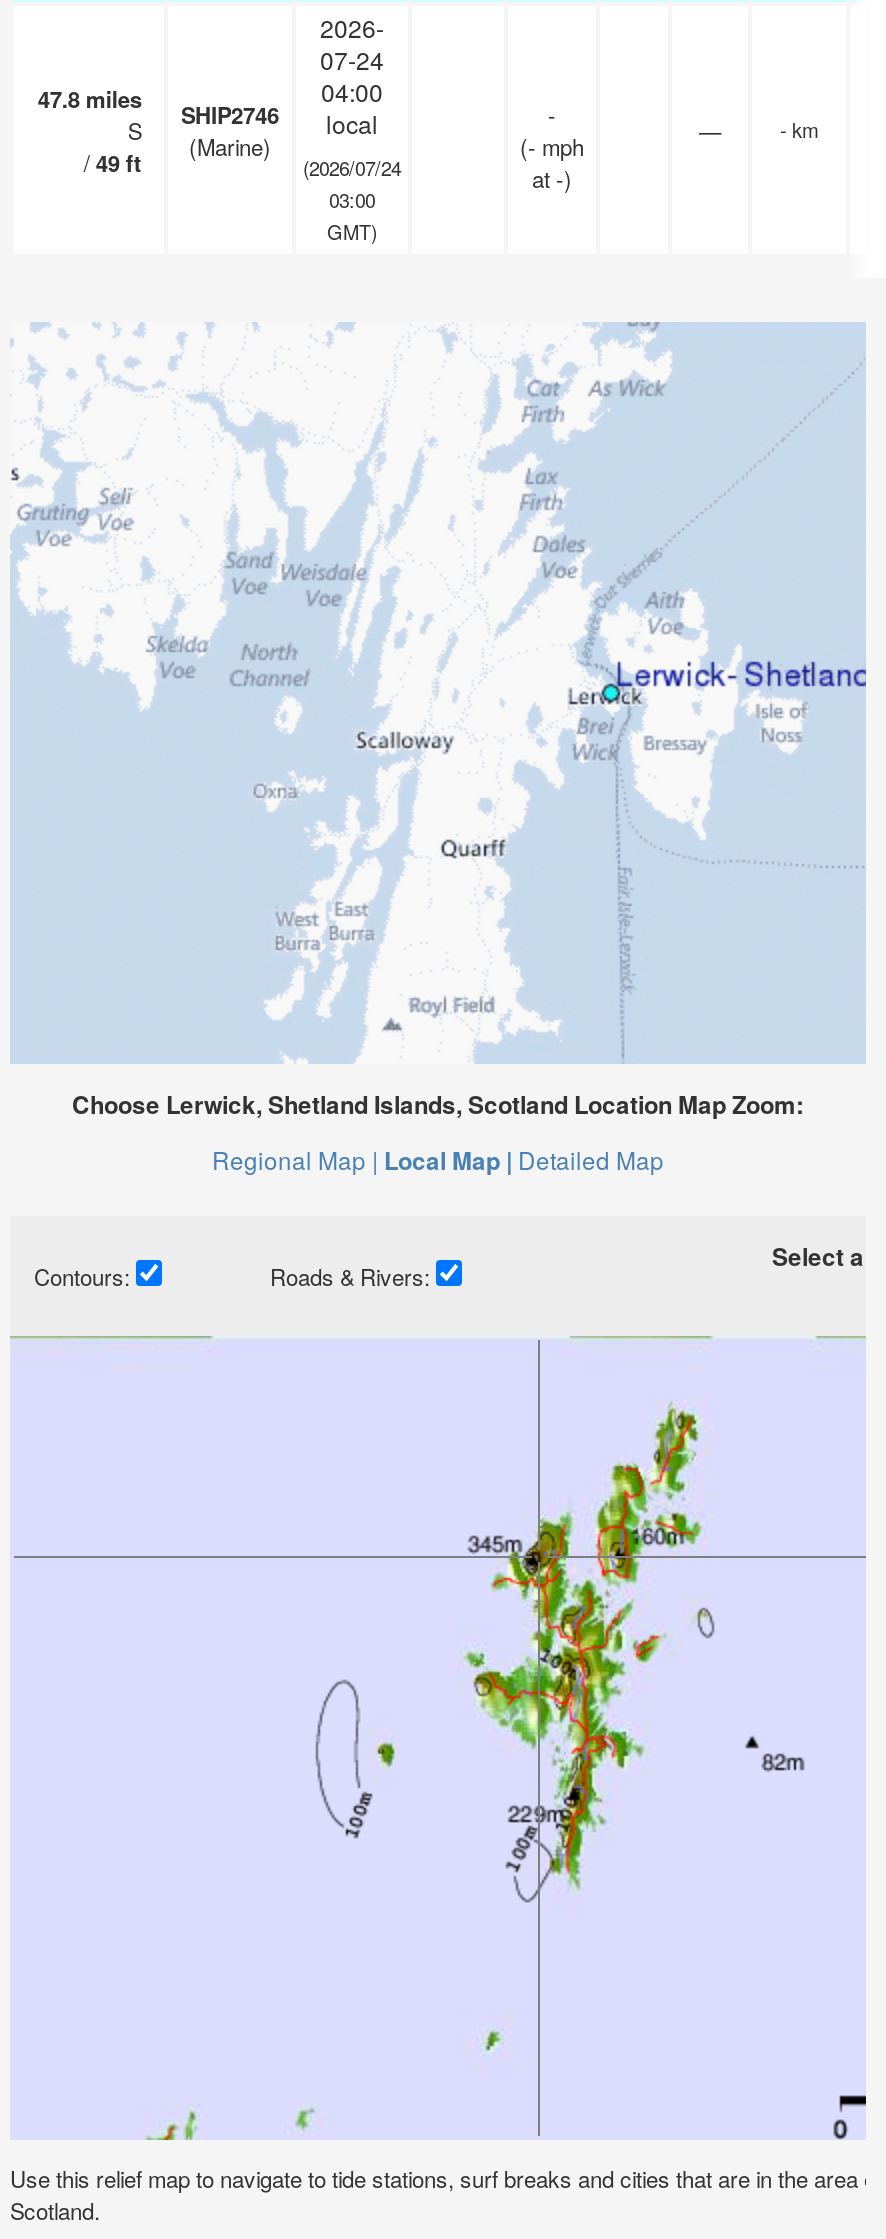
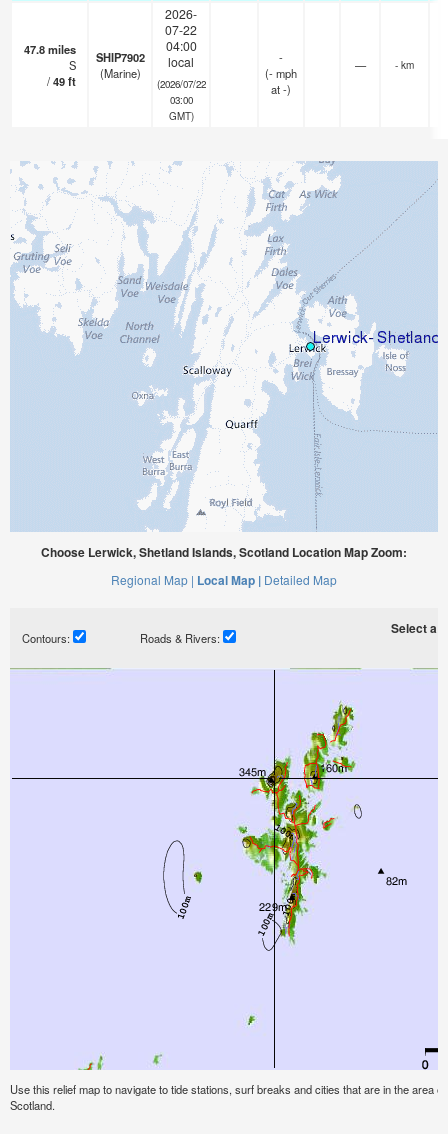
[320,42,384,76] 07-24 -> [165,21,197,38] 07-22
[38,82,378,178] 47.8 miles / 49 ft S SHIP2746 (Marine) local -> [24,41,194,89] 47.8 miles / 49 ft S SHIP7902 (Marine) local
[303,154,401,182] (2026/07/24 -> [156,77,205,91] (2026/07/22

